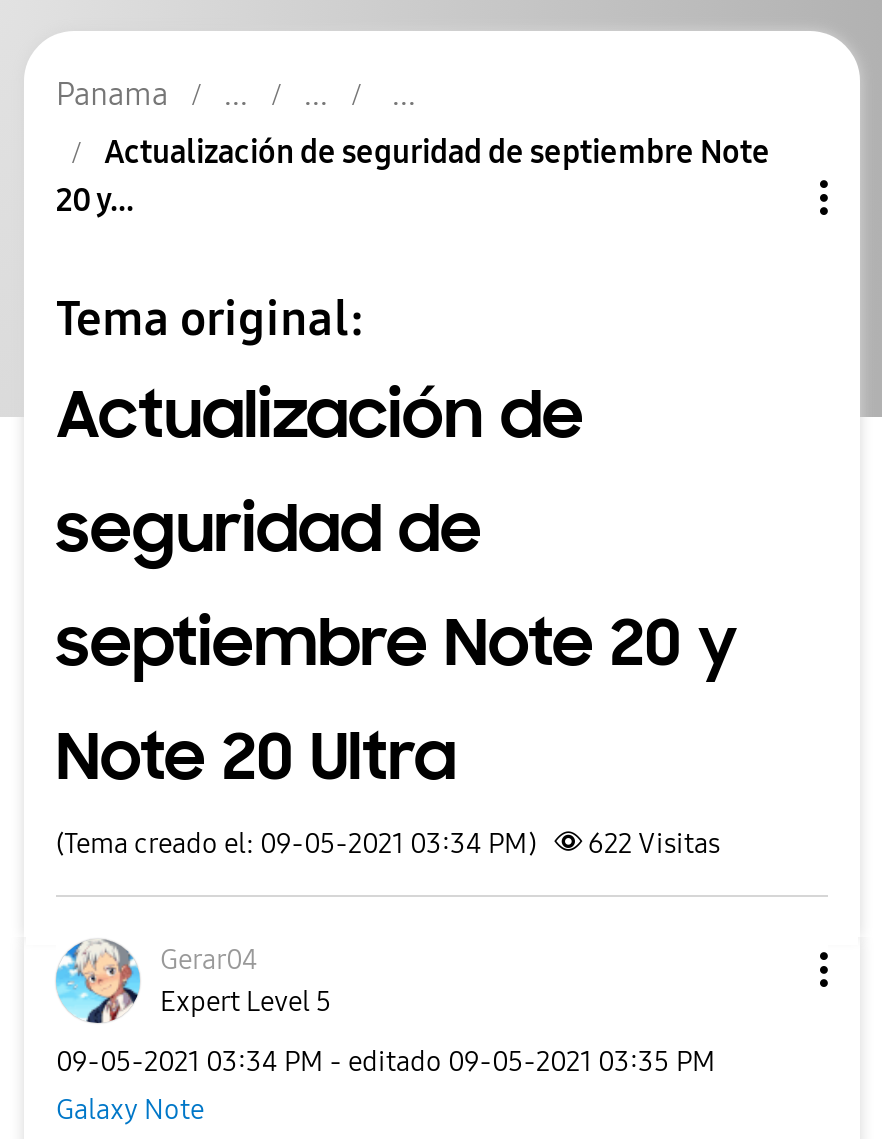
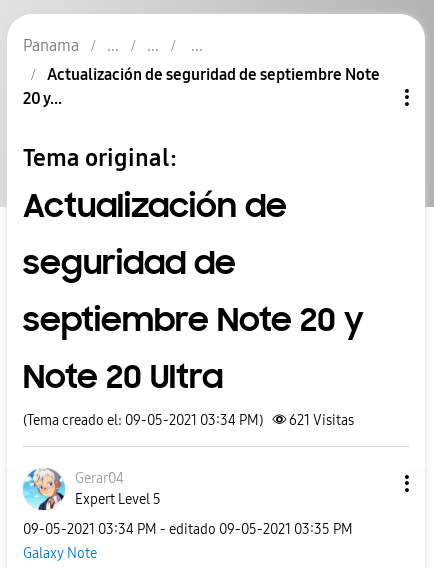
[56,827,720,861] (Tema creado el: 09-05-2021 03:34 PM) 622 Visitas -> [23,412,354,429] (Tema creado el: 09-05-2021 03:34 PM) 621 Visitas

